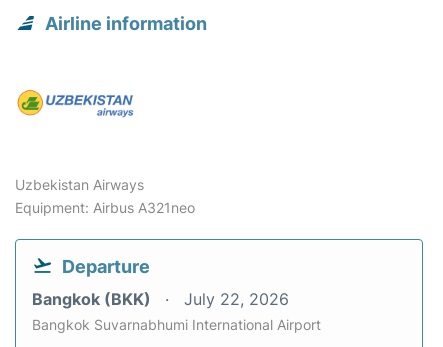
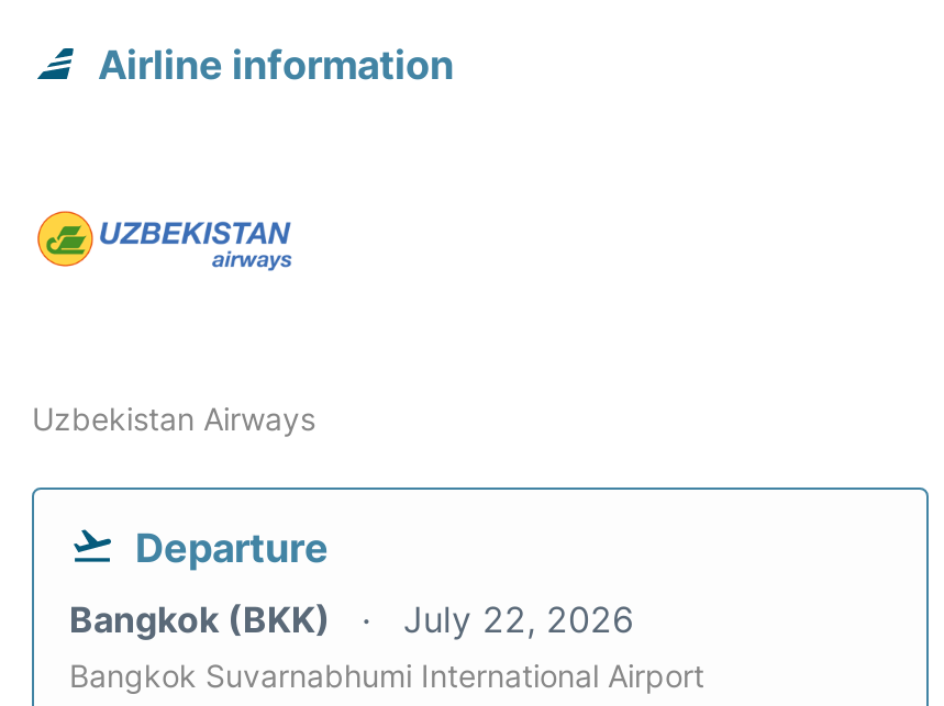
[15,199,195,216] Equipment: Airbus A321neo -> none

